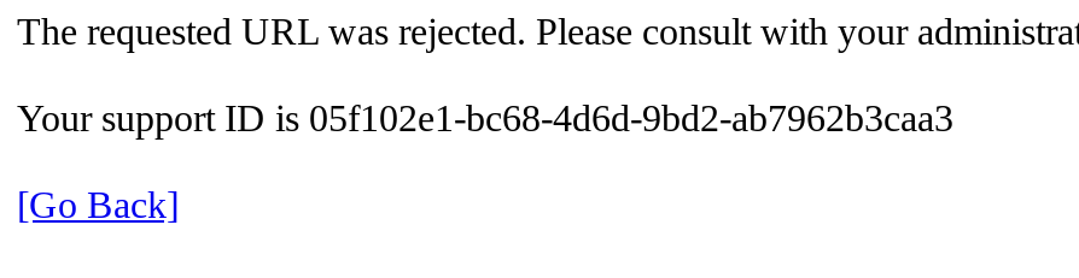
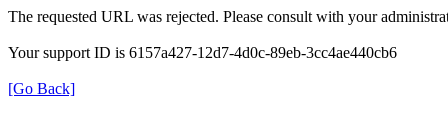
[17,97,953,138] Your support ID is 05f102e1-bc68-4d6d-9bd2-ab7962b3caa3 -> [8,44,397,61] Your support ID is 6157a427-12d7-4d0c-89eb-3cc4ae440cb6

